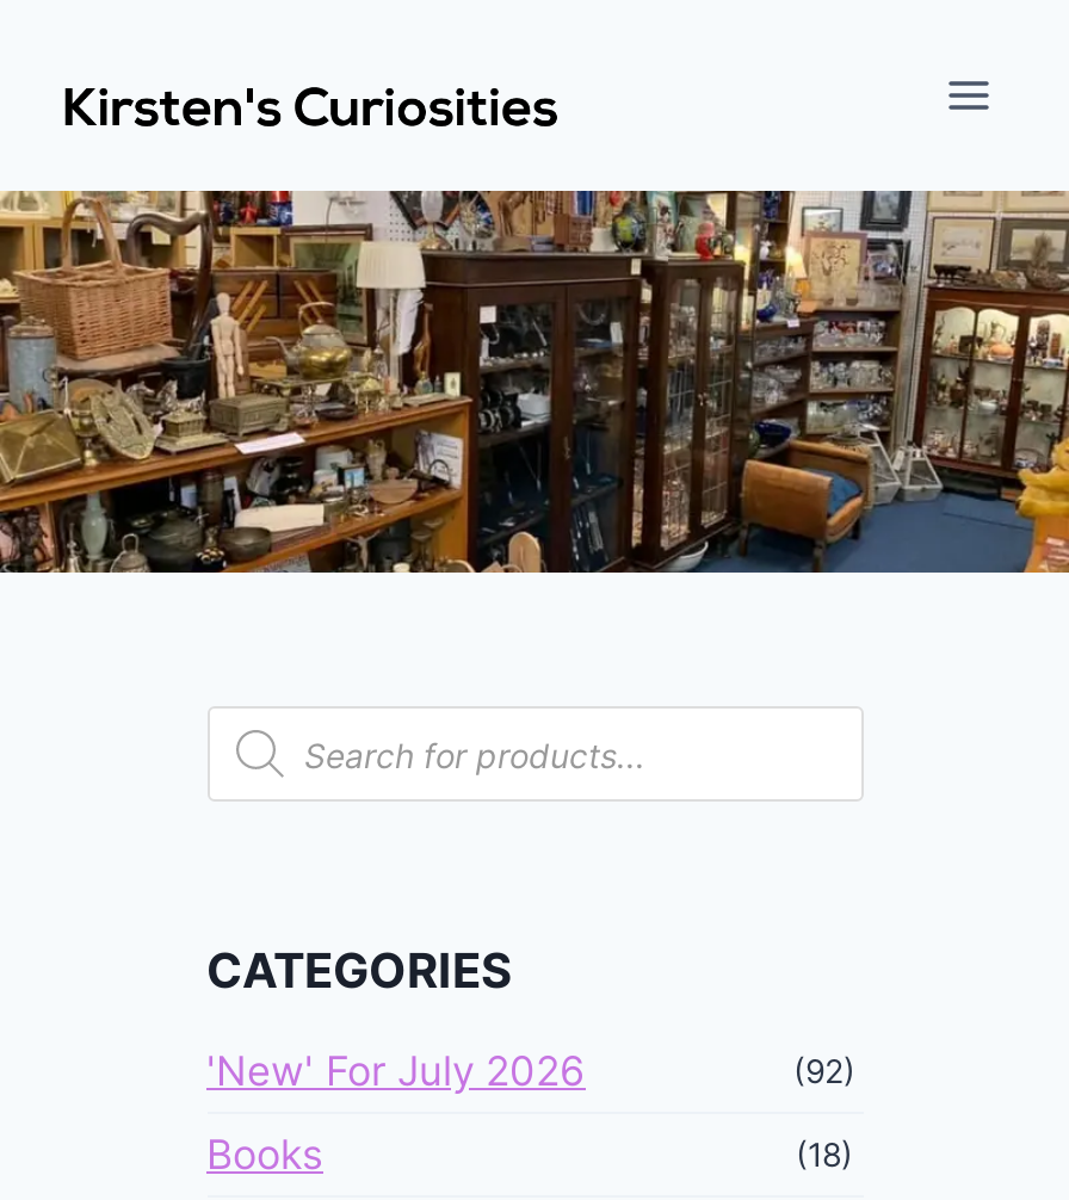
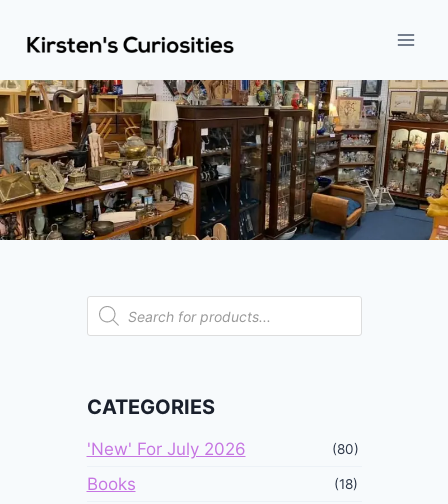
[793,1053,855,1091] (92) -> [332,441,359,457] (80)

